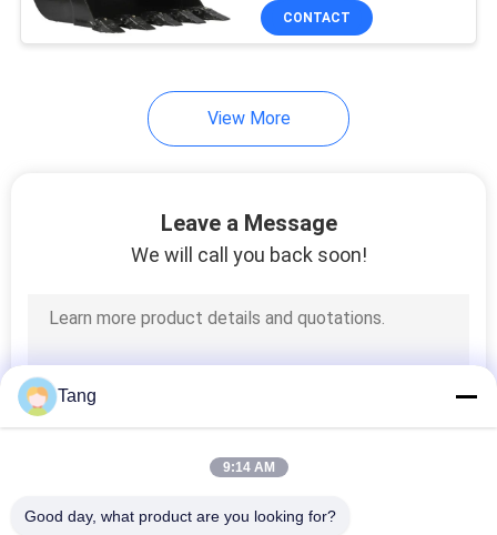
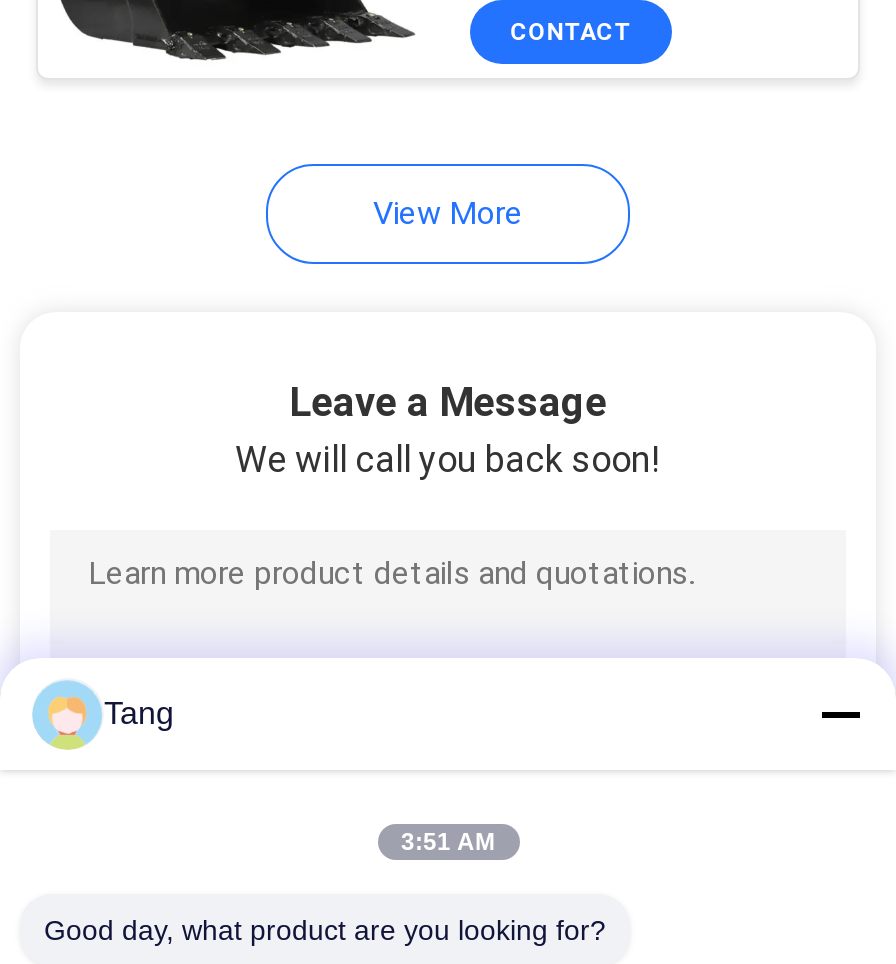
[222,460,275,475] 9:14 AM -> [401,828,495,856] 3:51 AM

